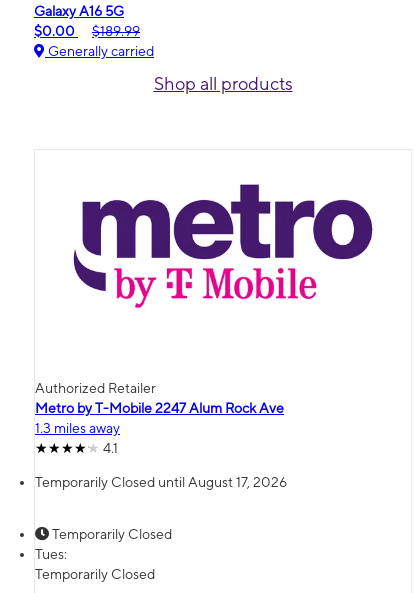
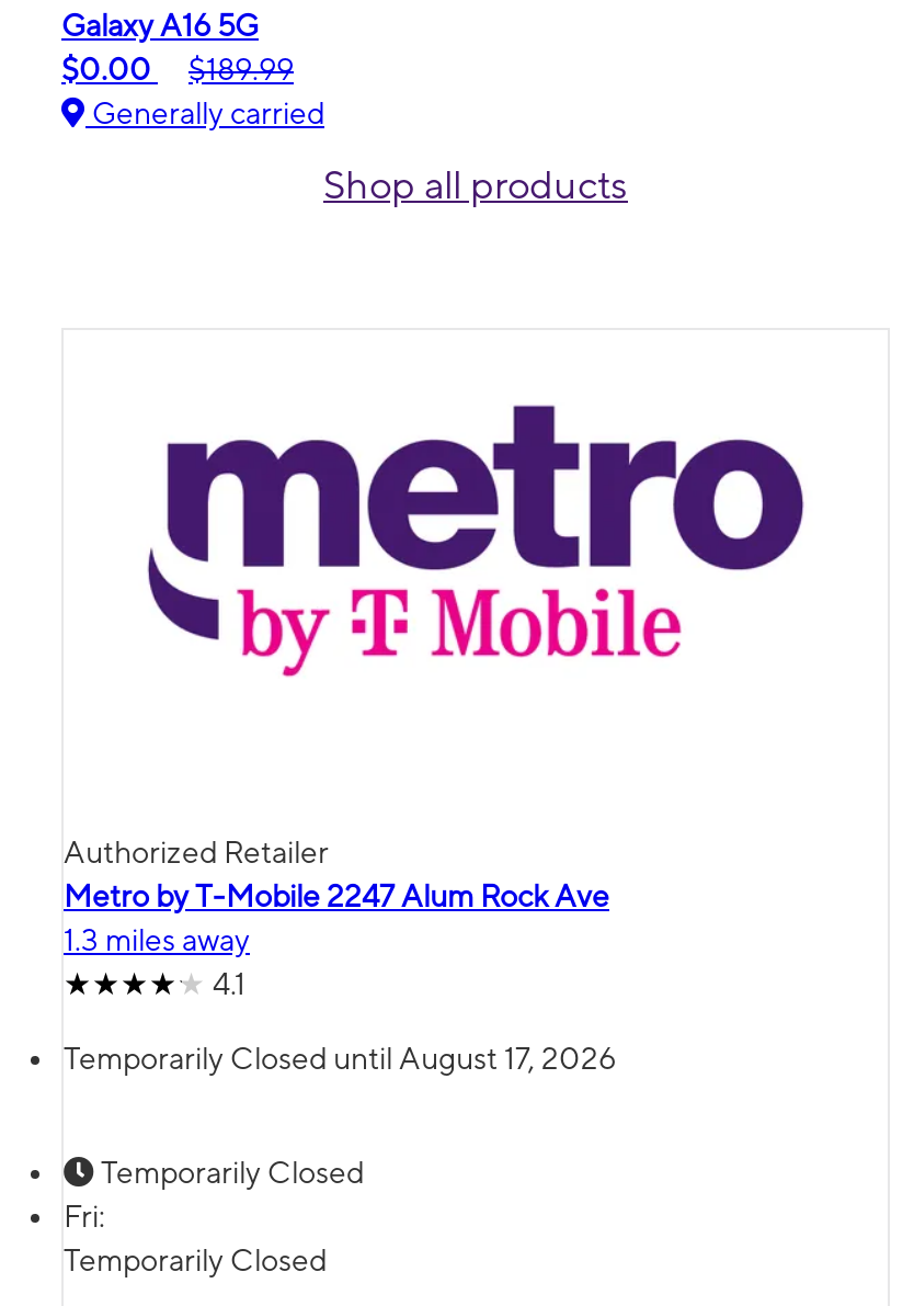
[35,546,70,562] Tues: -> [64,1198,112,1233] Fri:

